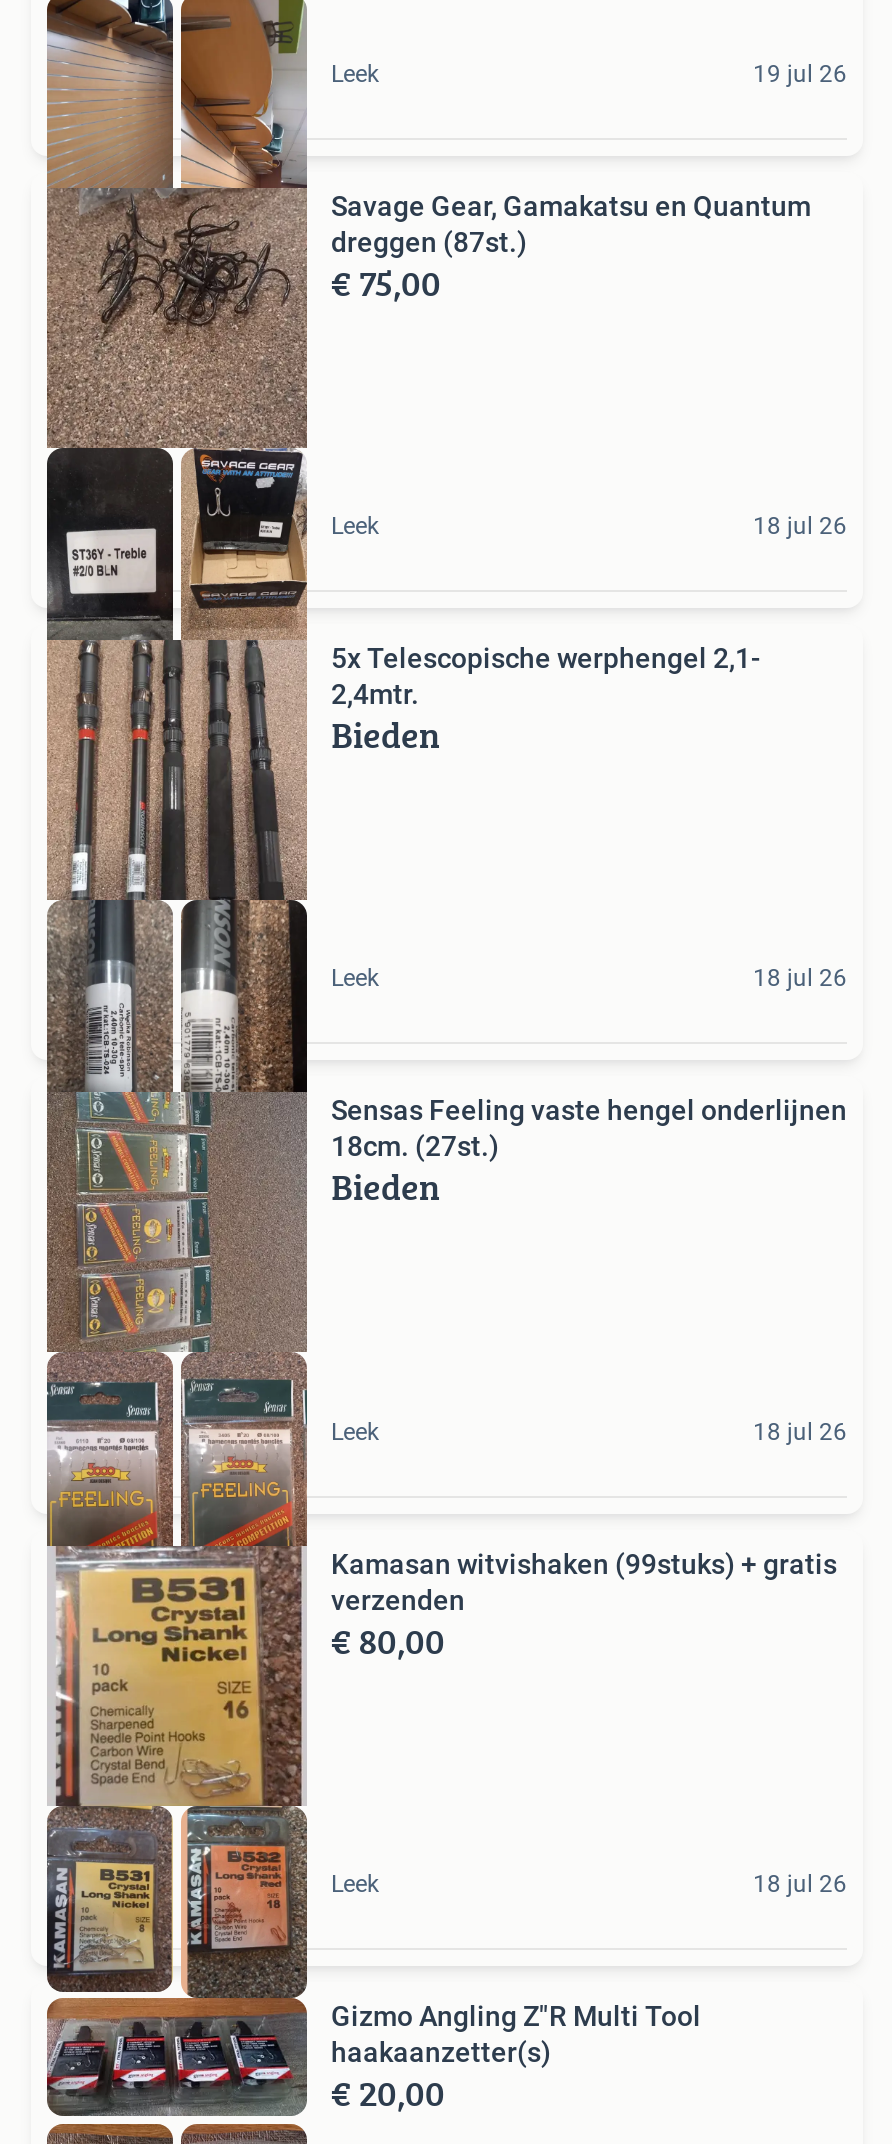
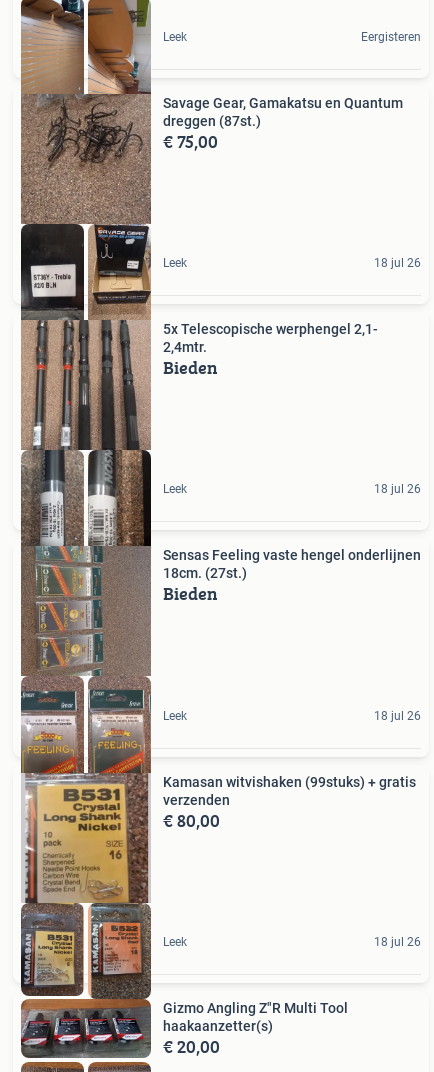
[753,59,847,87] 19 jul 26 -> [361,30,421,44] Eergisteren

